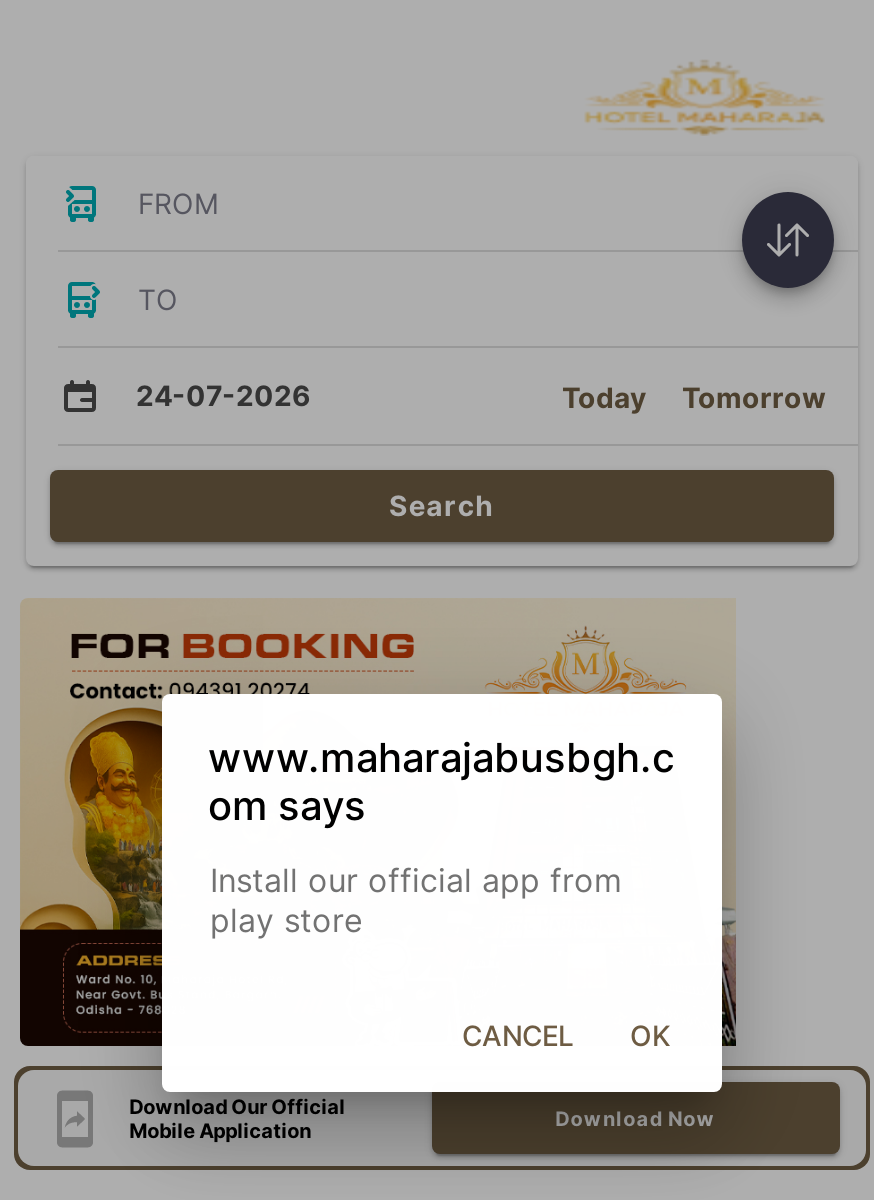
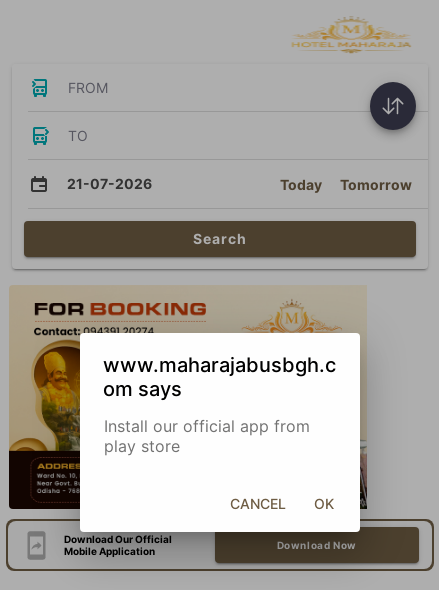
[136,378,310,412] 24-07-2026 -> [67,175,152,192] 21-07-2026

